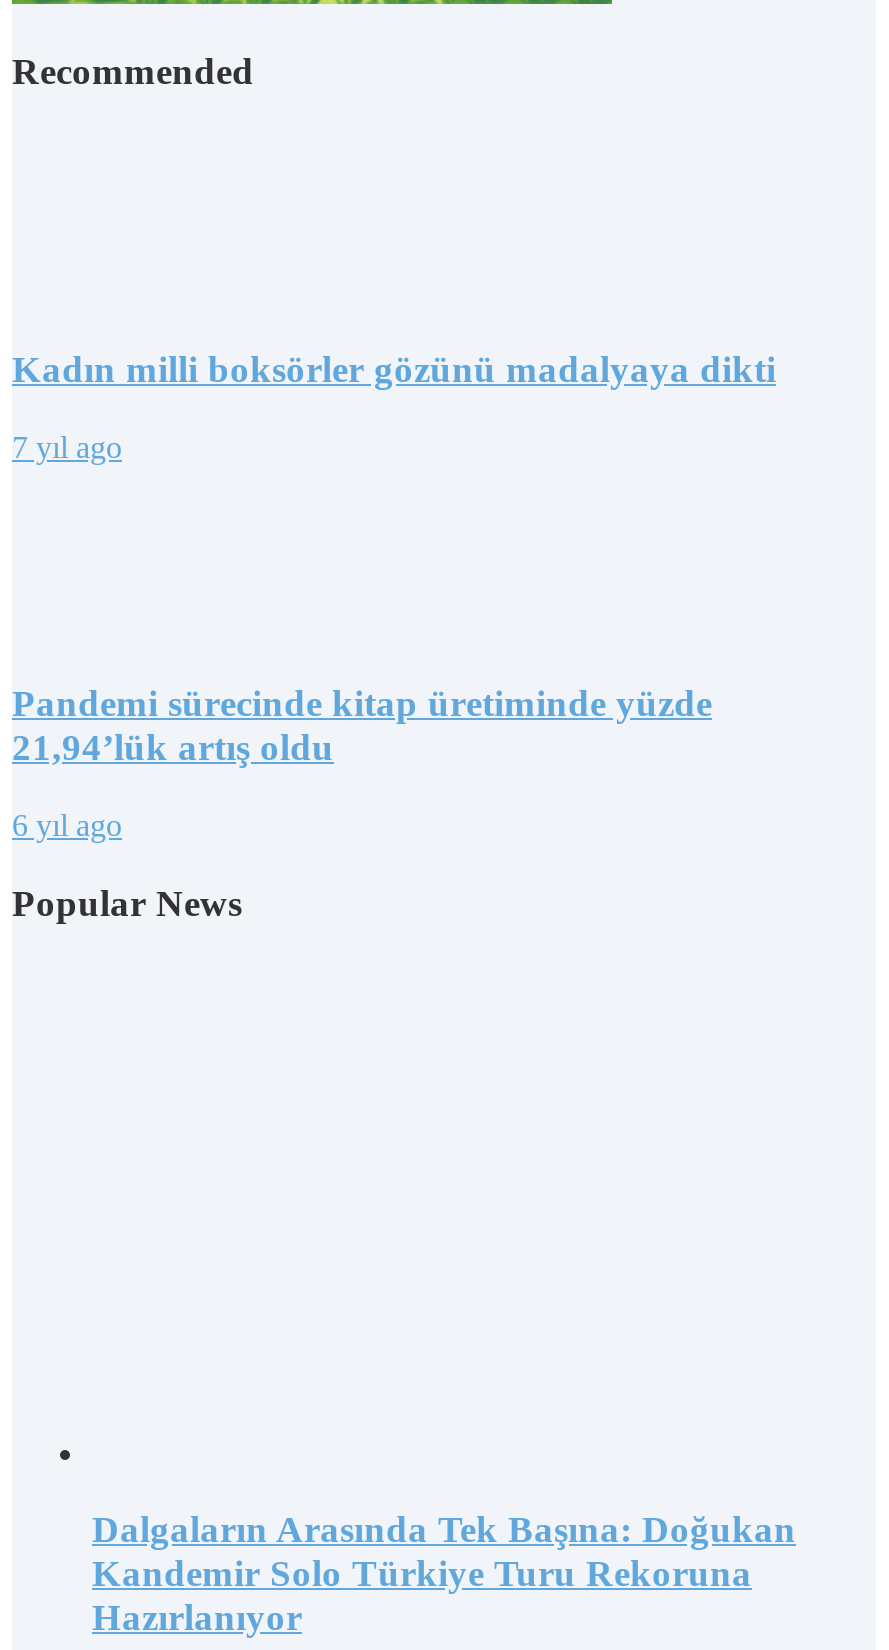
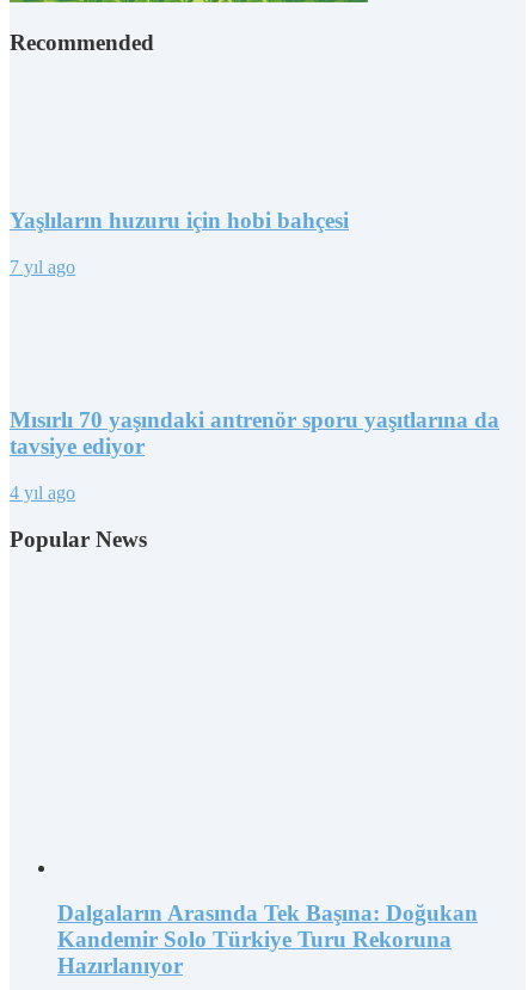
[12,348,776,390] Kadın milli boksörler gözünü madalyaya dikti -> [10,208,349,233] Yaşlıların huzuru için hobi bahçesi
[12,683,712,769] Pandemi sürecinde kitap üretiminde yüzde | 21,94’lük artış oldu -> [10,408,499,459] Mısırlı 70 yaşındaki antrenör sporu yaşıtlarına da | tavsiye ediyor
[12,808,122,842] 6 yıl ago -> [10,483,75,503] 4 yıl ago

